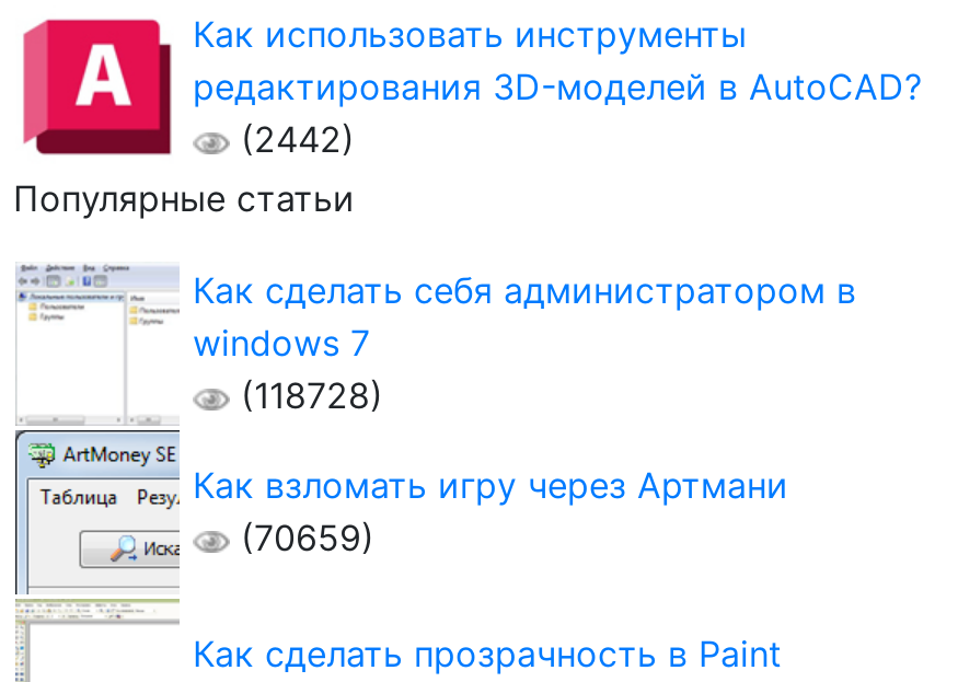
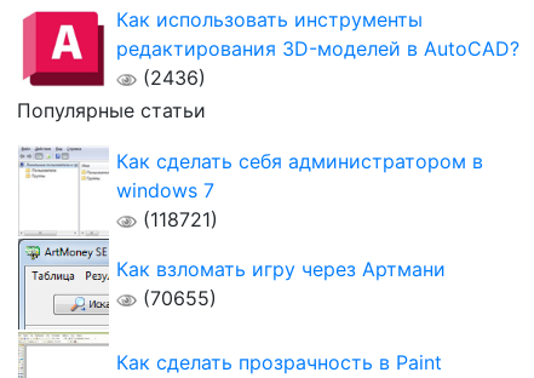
[230,117,355,161] (2442) -> [137,65,206,90] (2436)
[230,373,383,417] (118728) -> [137,207,218,231] (118721)
[230,516,374,559] (70659) -> [137,286,217,310] (70655)

